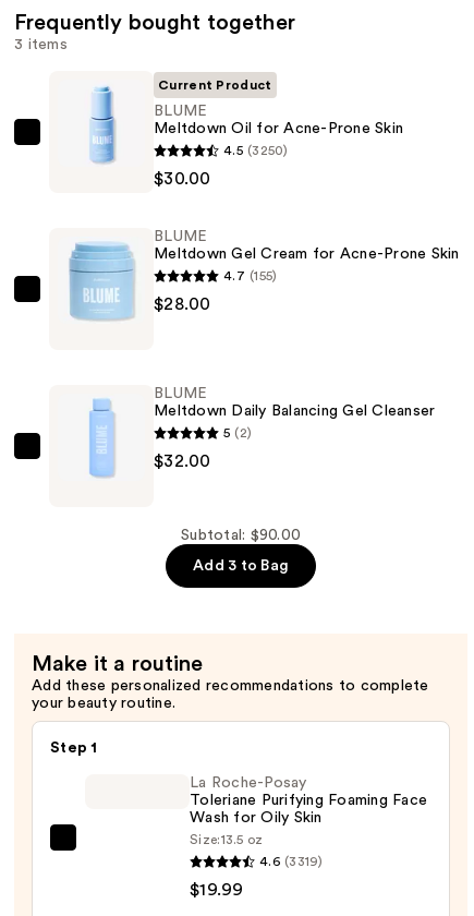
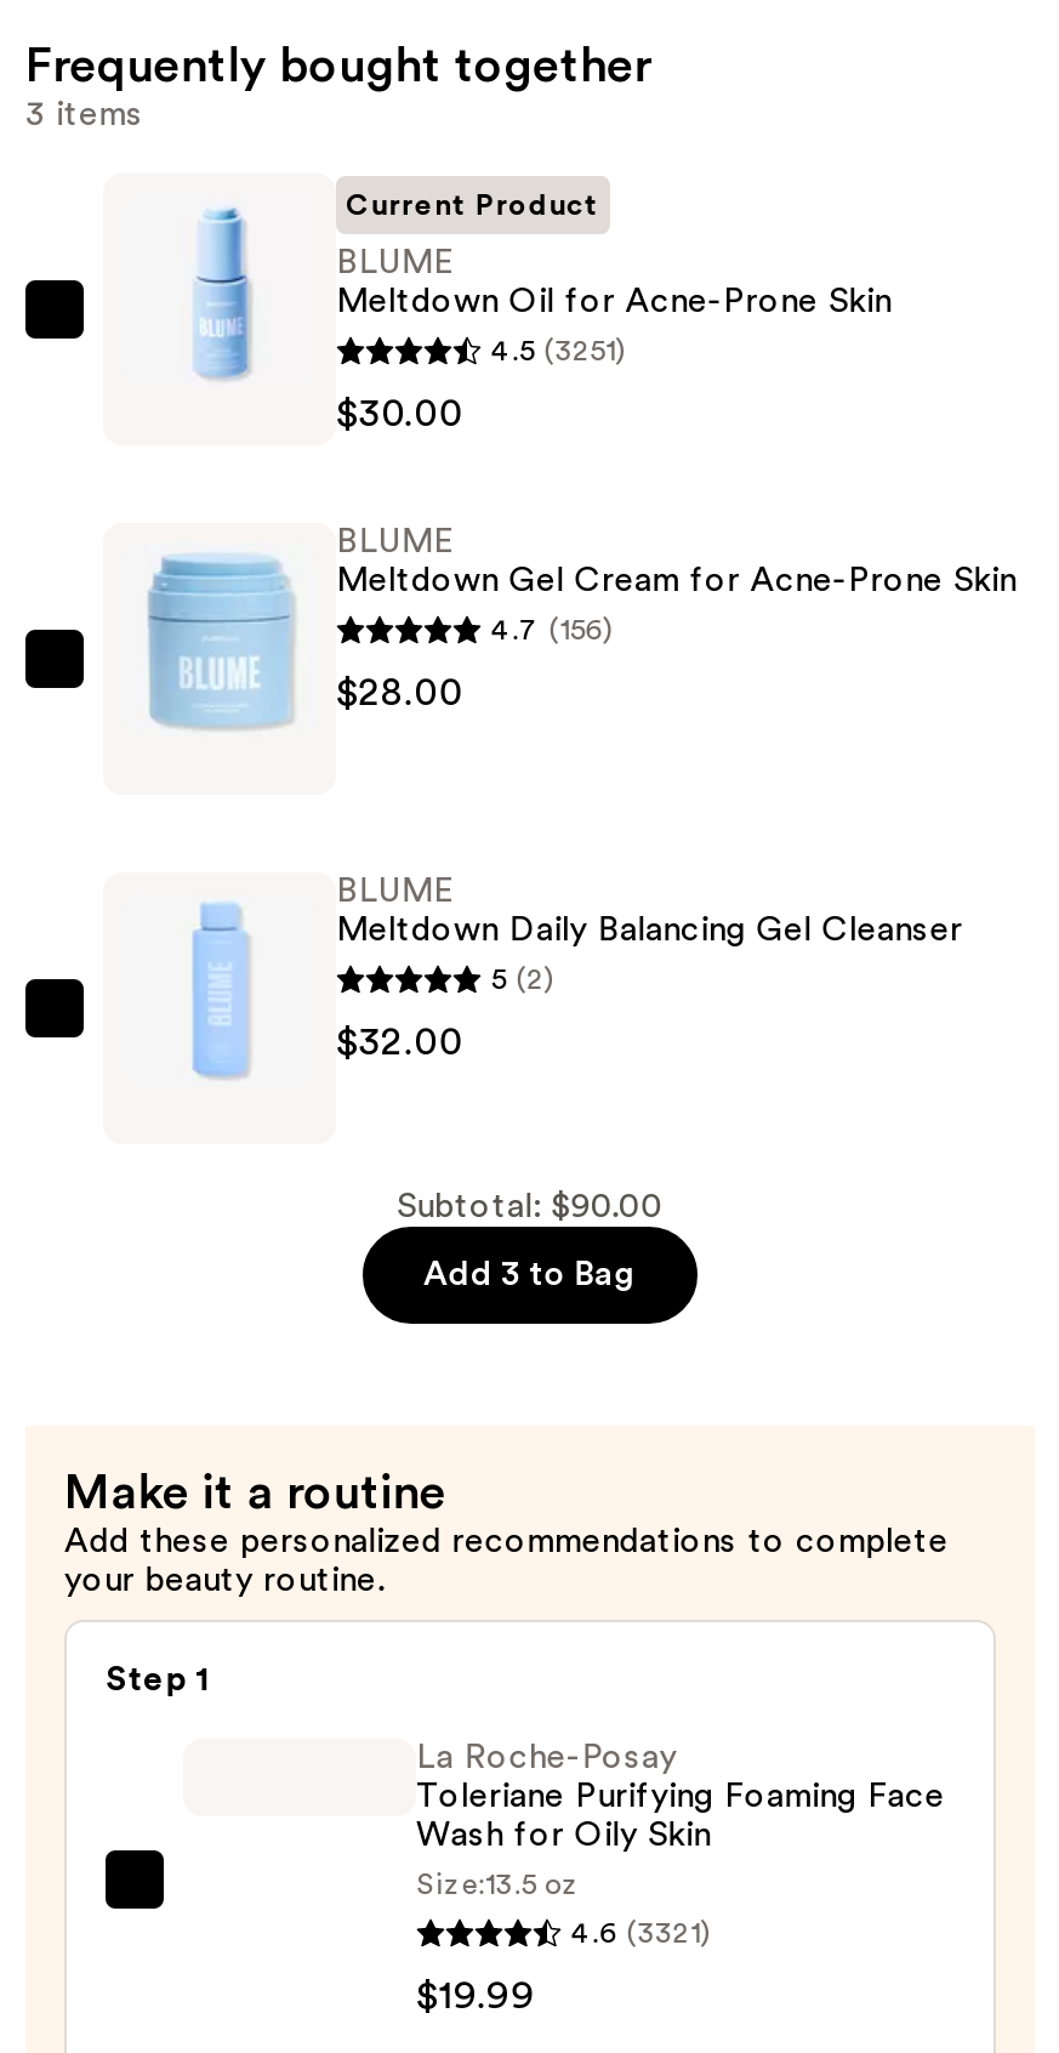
[223,144,288,157] 4.5 (3250) -> [491,336,626,365] 4.5 (3251)
[223,269,277,282] 4.7 (155) -> [491,615,614,644] 4.7 (156)
[259,855,323,868] 4.6 (3319) -> [571,1918,711,1947] 4.6 (3321)

